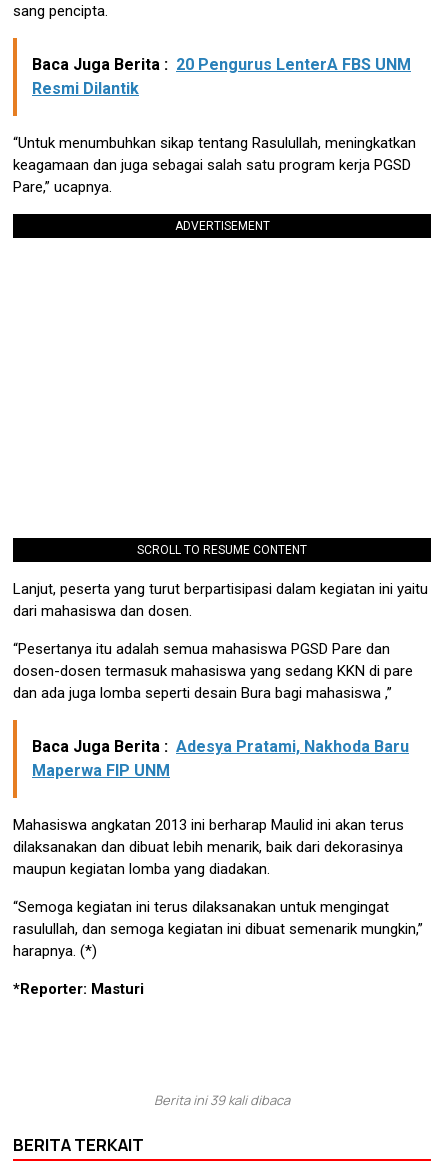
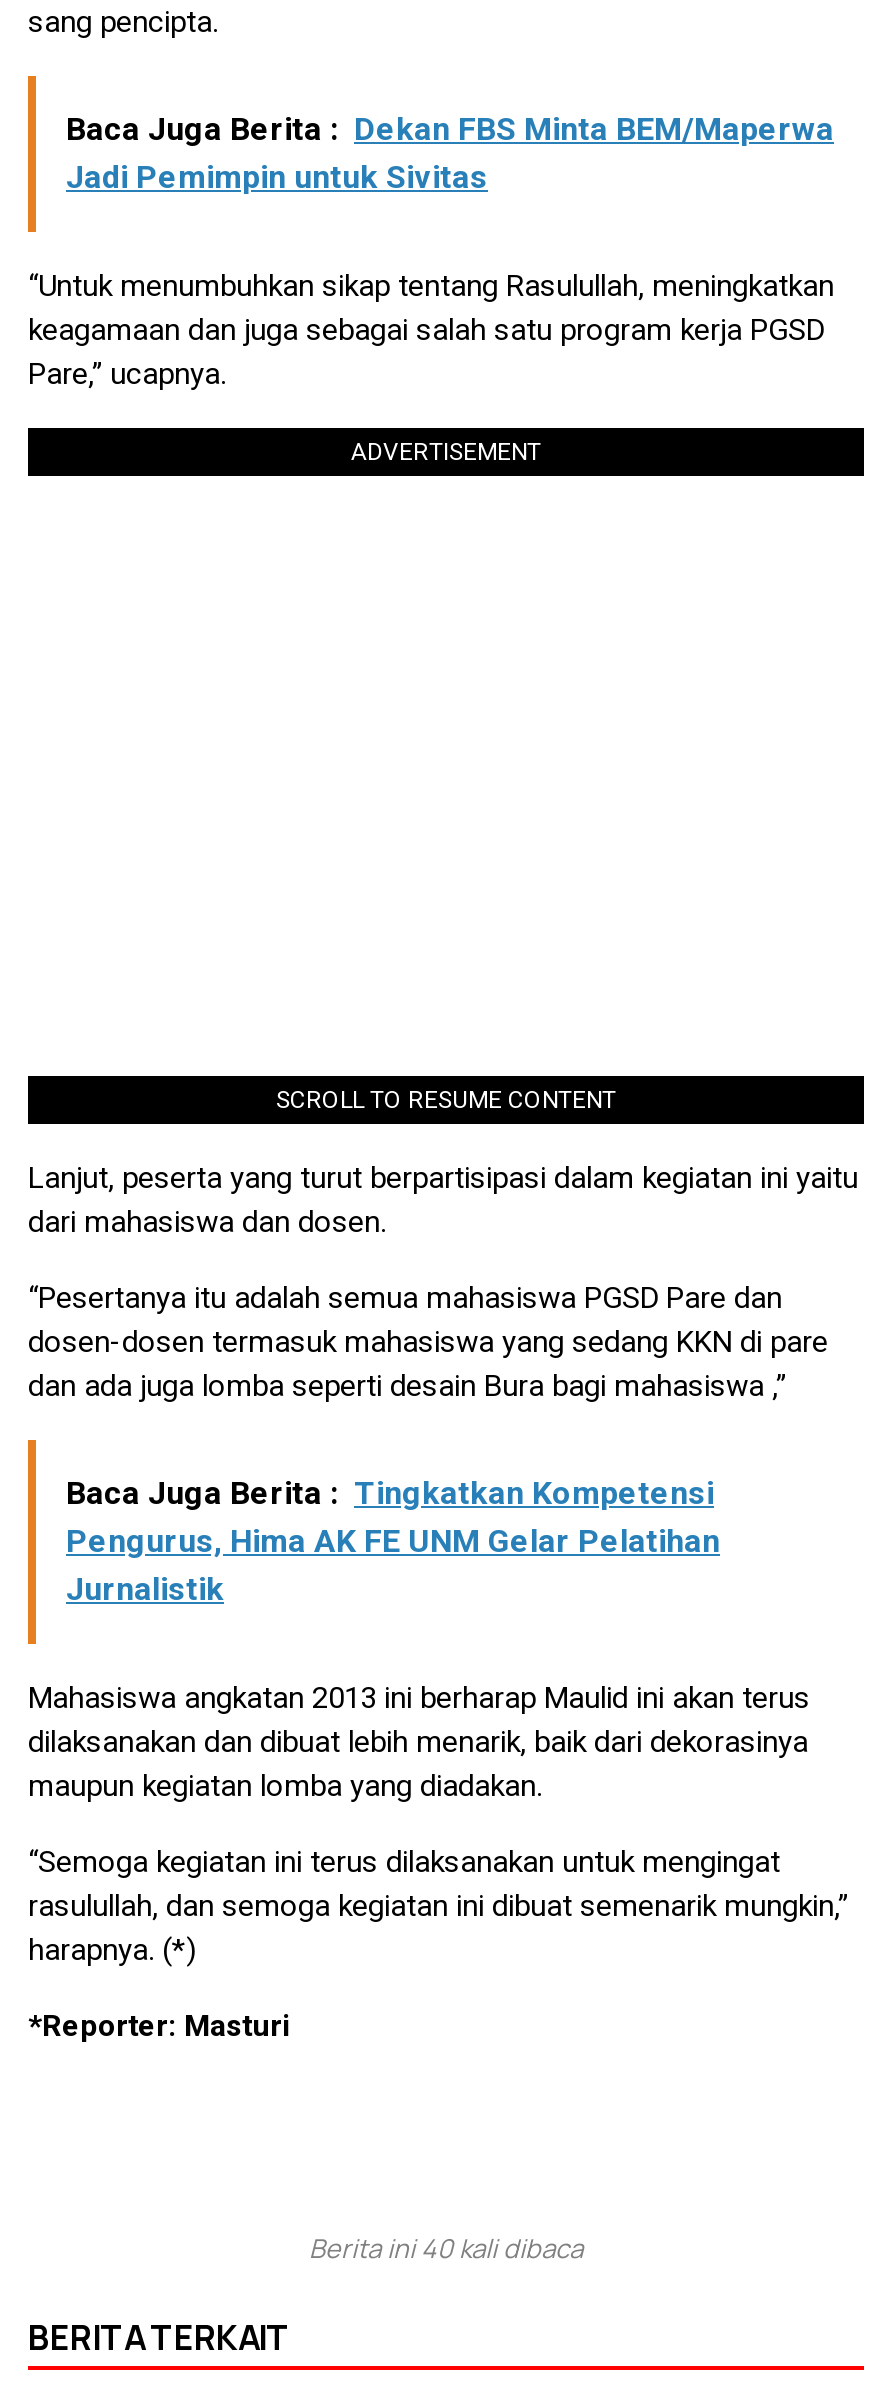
[32,55,411,98] Baca Juga Berita : 20 Pengurus LenterA FBS UNM | Resmi Dilantik -> [66,111,834,197] Baca Juga Berita : Dekan FBS Minta BEM/Maperwa | Jadi Pemimpin untuk Sivitas
[32,737,409,780] Baca Juga Berita : Adesya Pratami, Nakhoda Baru | Maperwa FIP UNM -> [66,1475,720,1609] Baca Juga Berita : Tingkatkan Kompetensi | Pengurus, Hima AK FE UNM Gelar Pelatihan | Jurnalistik
[154,1091,290,1109] Berita ini 39 kali dibaca -> [309,2231,583,2267] Berita ini 40 kali dibaca

